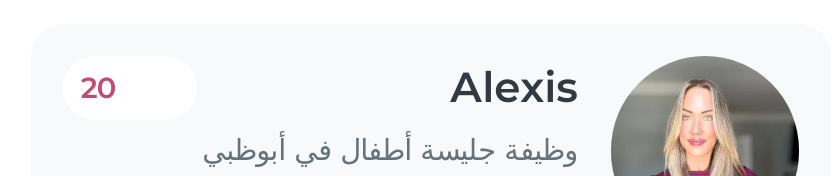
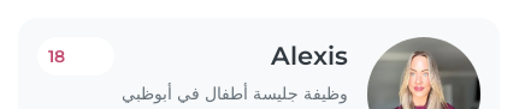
[81,71,115,107] 20 -> [48,46,65,68] 18

